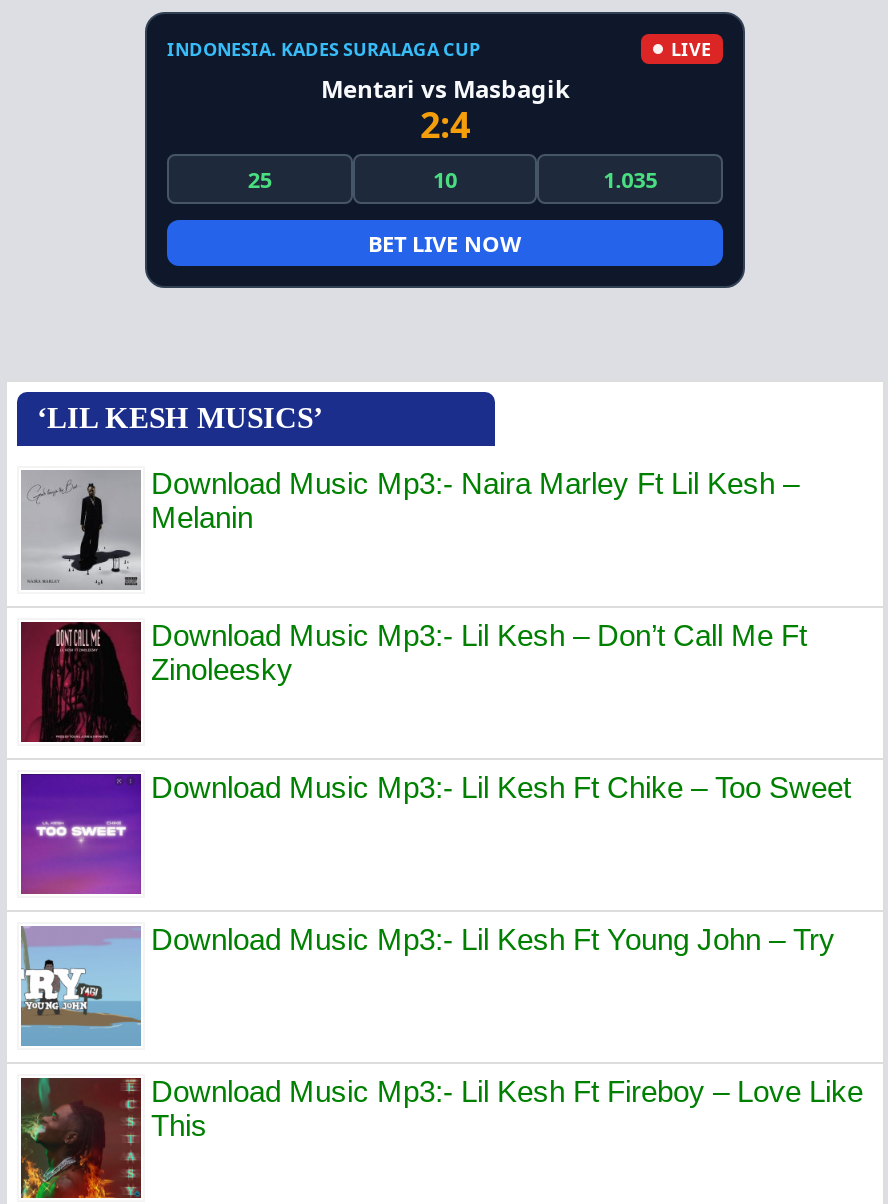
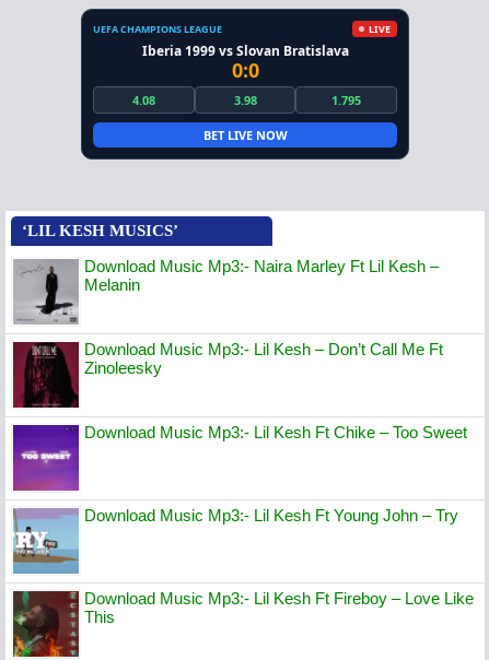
[167,36,481,62] INDONESIA. KADES SURALAGA CUP -> [93,22,222,36] UEFA CHAMPIONS LEAGUE
[248,72,657,194] Mentari vs Masbagik | 2:4 | 25 | 10 | 1.035 -> [132,42,361,108] Iberia 1999 vs Slovan Bratislava | 0:0 | 4.08 | 3.98 | 1.795

